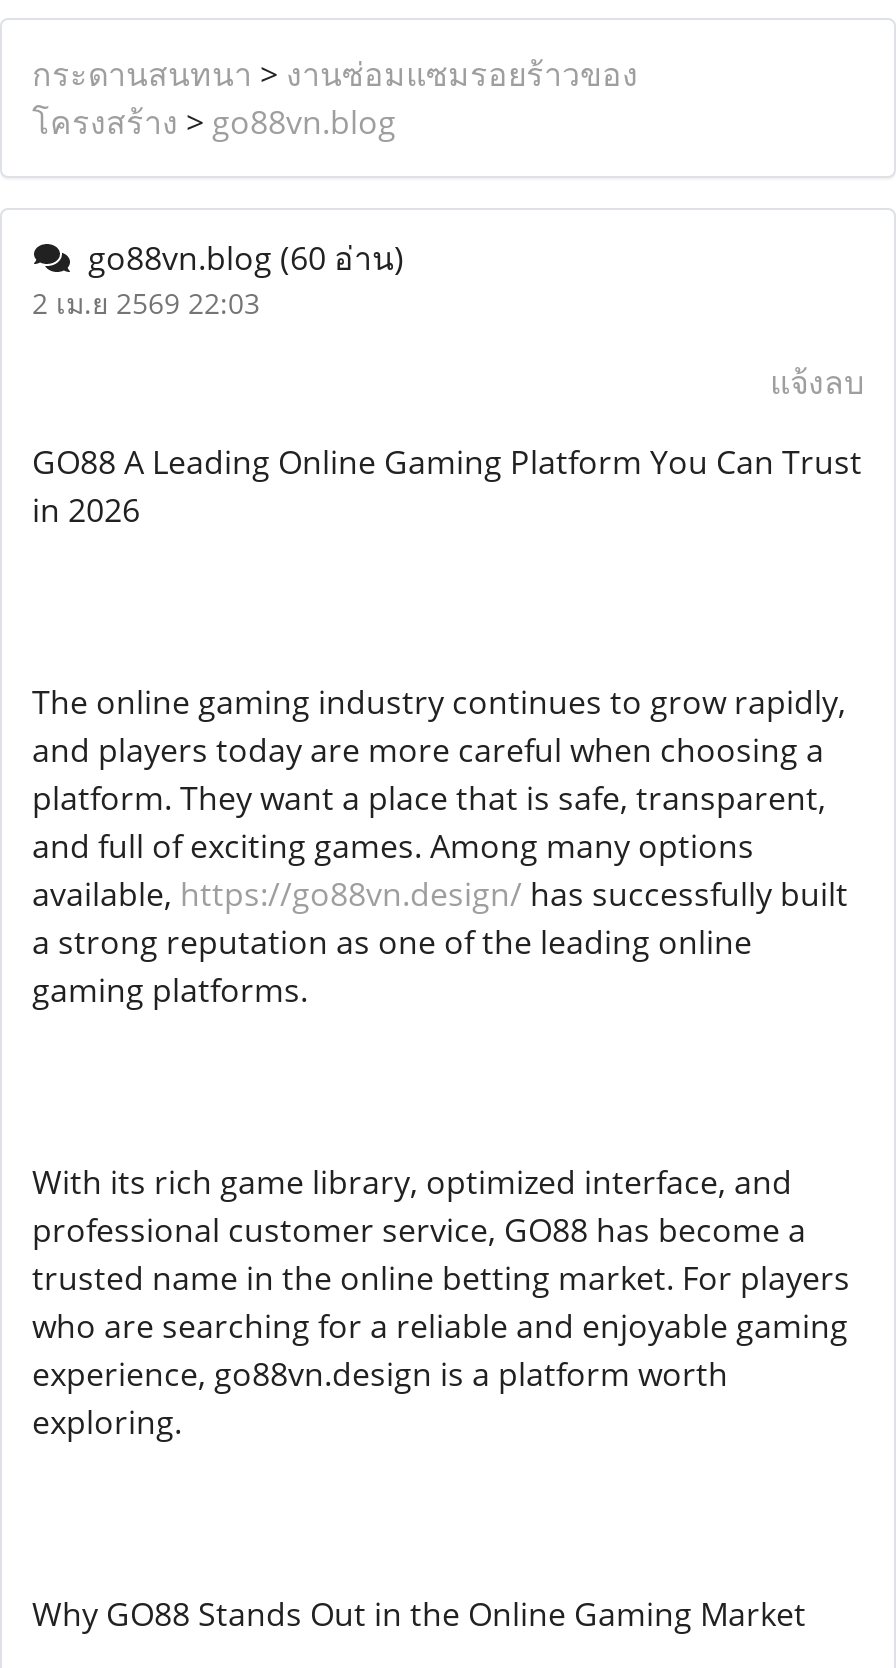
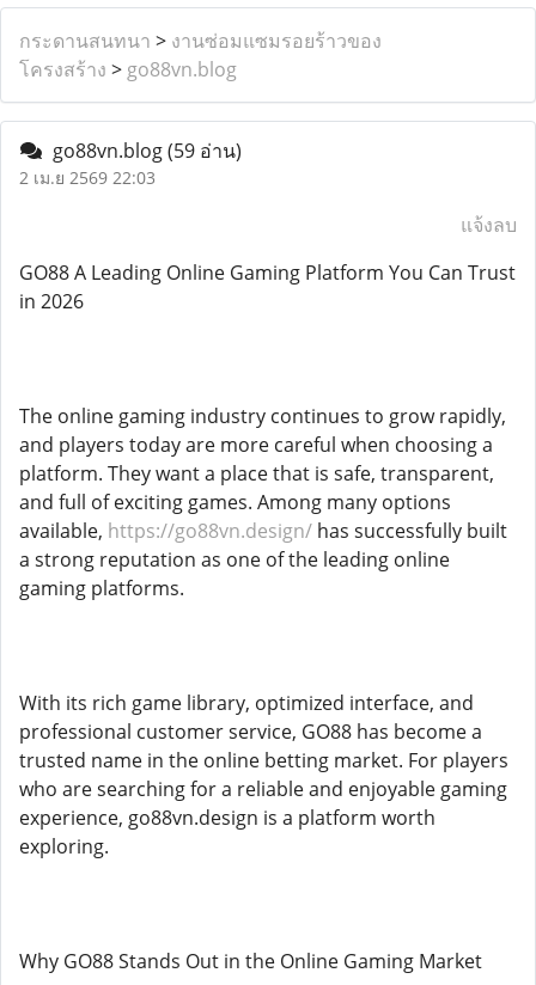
[72,236,404,280] go88vn.blog (60 อ่าน) -> [43,137,242,164] go88vn.blog (59 อ่าน)

